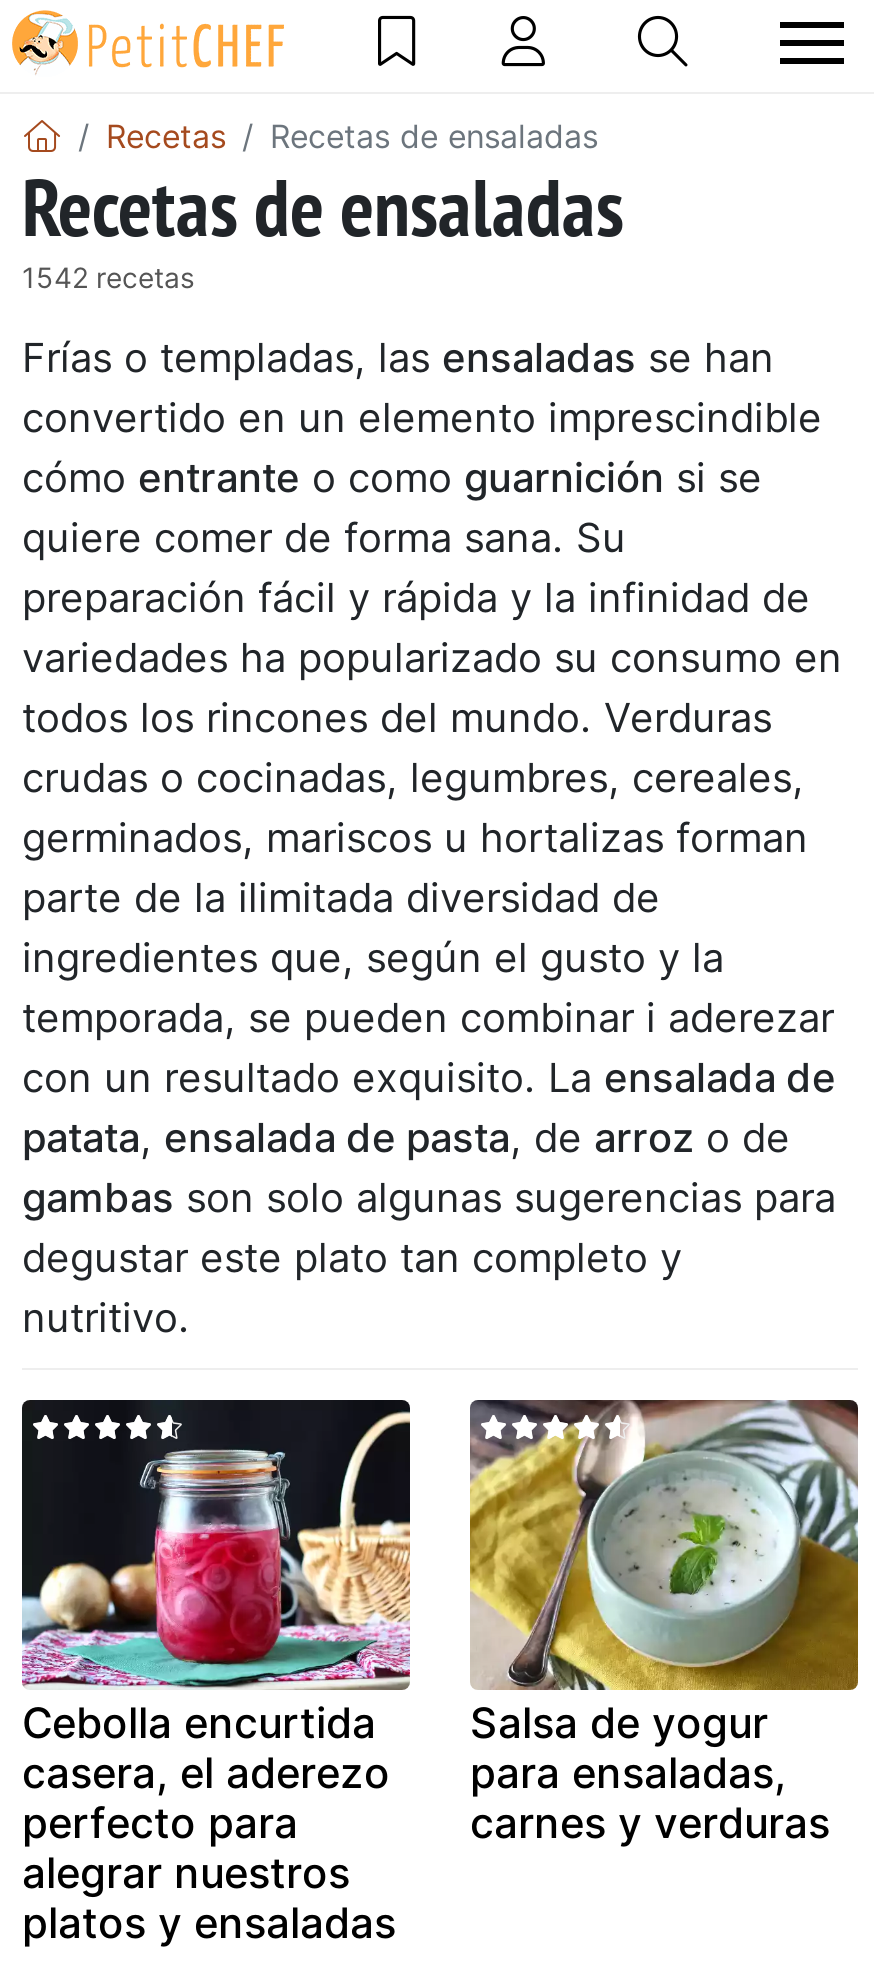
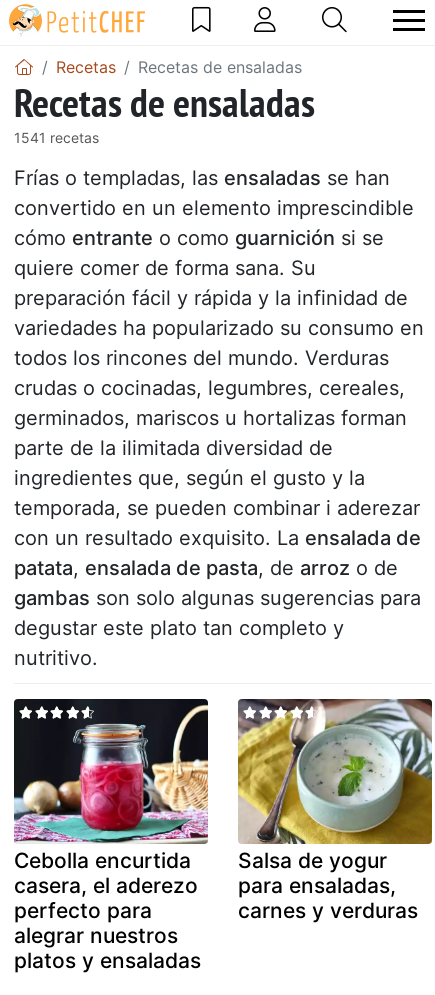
[22,259,194,293] 1542 recetas -> [14,129,99,146] 1541 recetas

